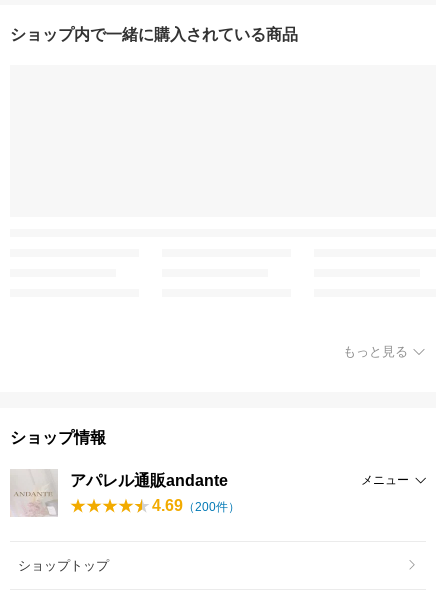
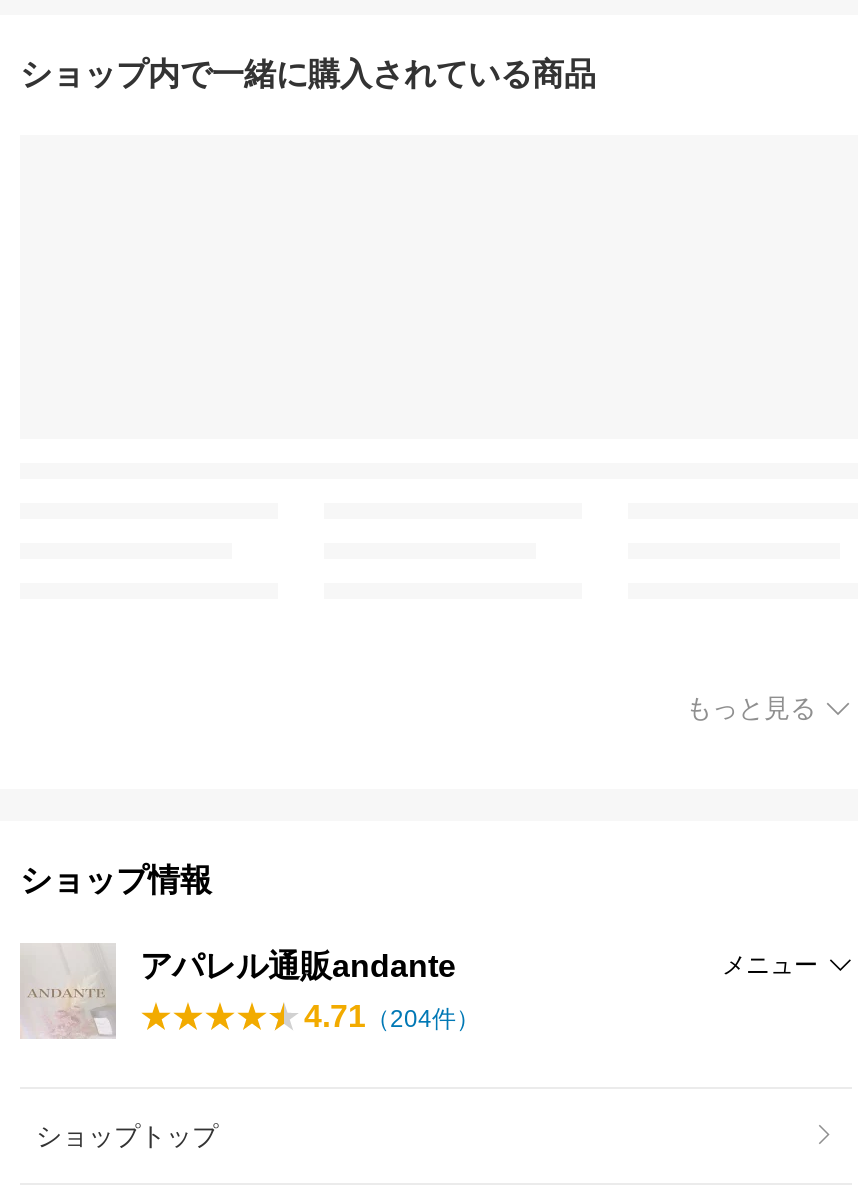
[152,497,240,514] 4.69（200件） -> [304,998,480,1032] 4.71（204件）

